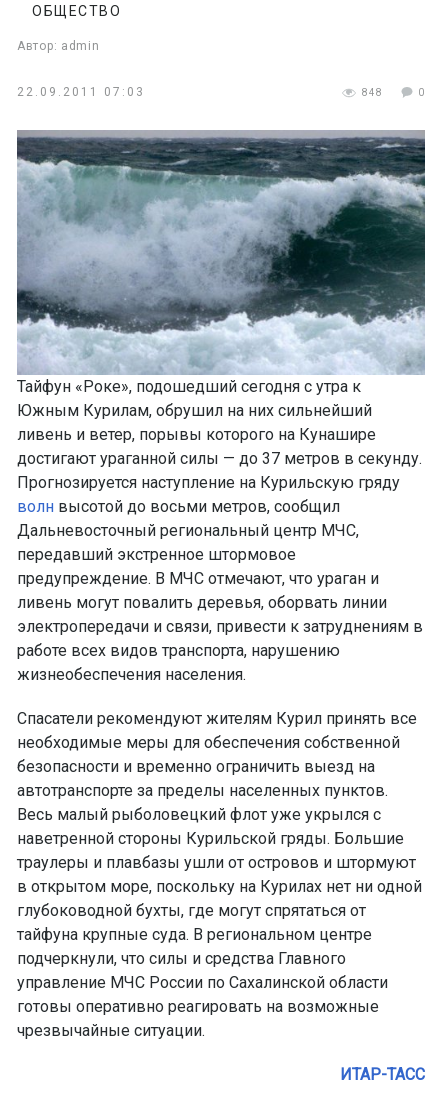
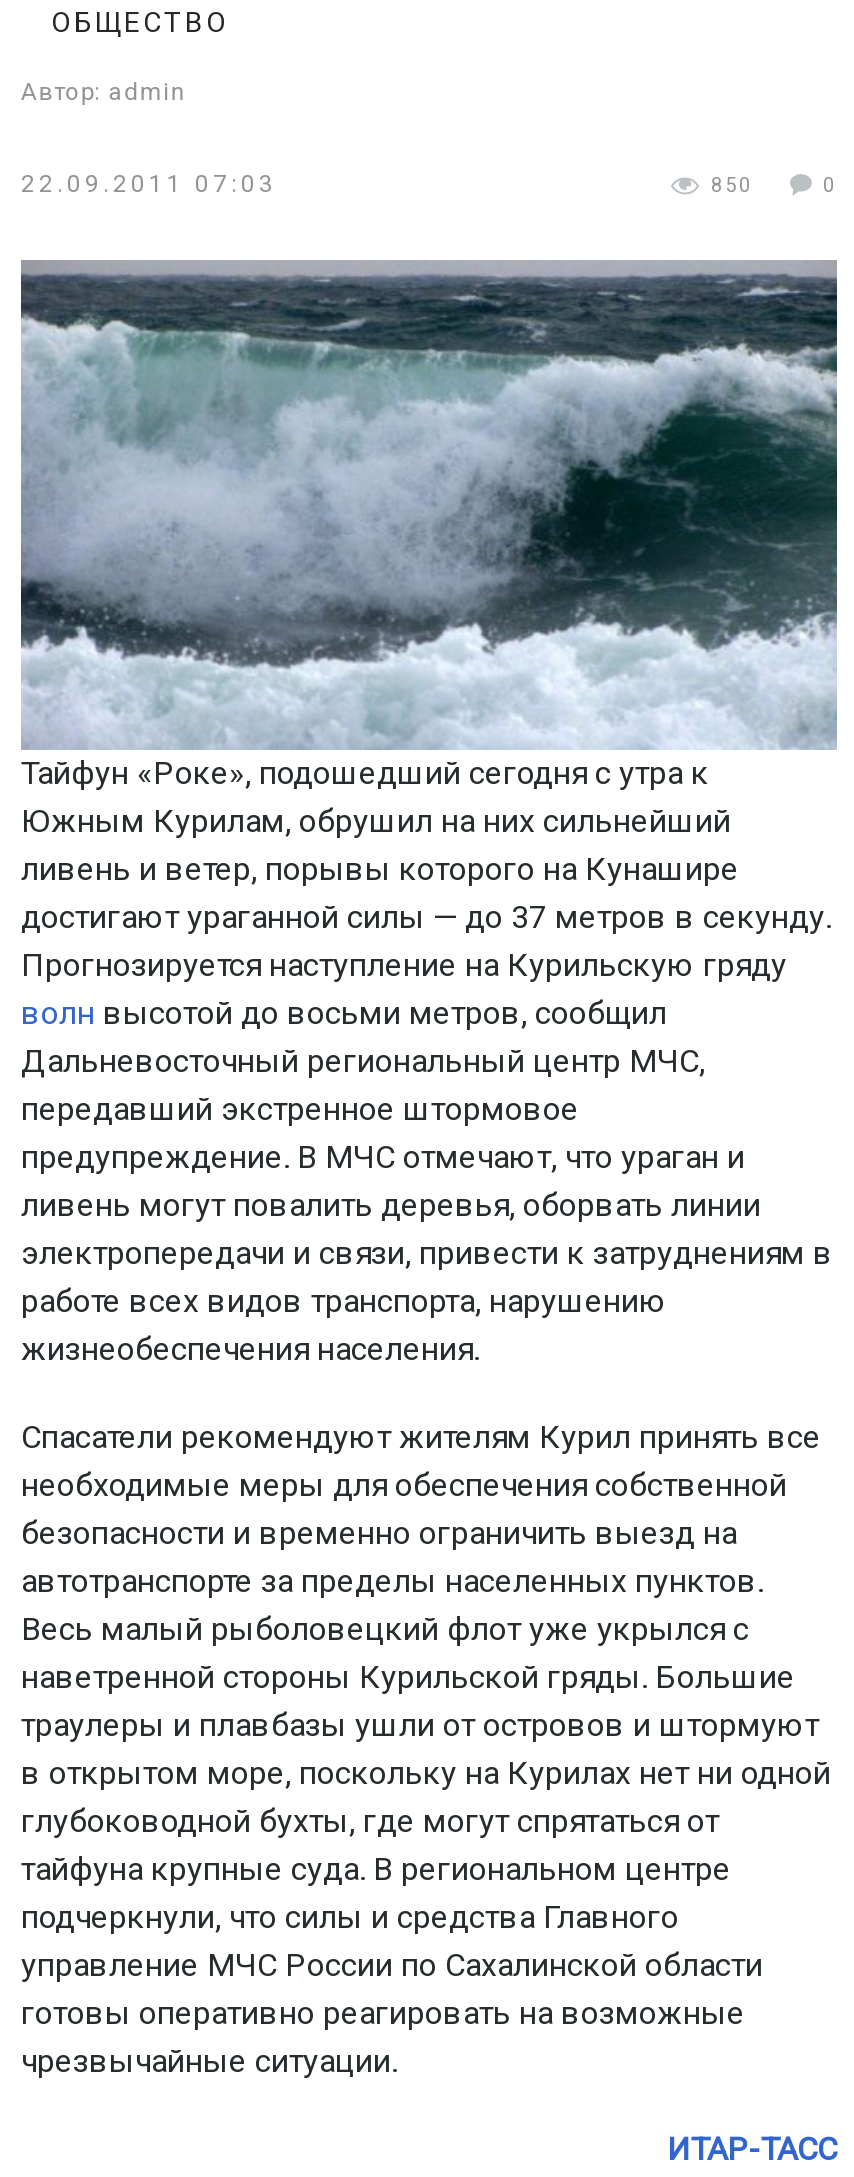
[362,87,383,98] 848 -> [711,174,753,196] 850

